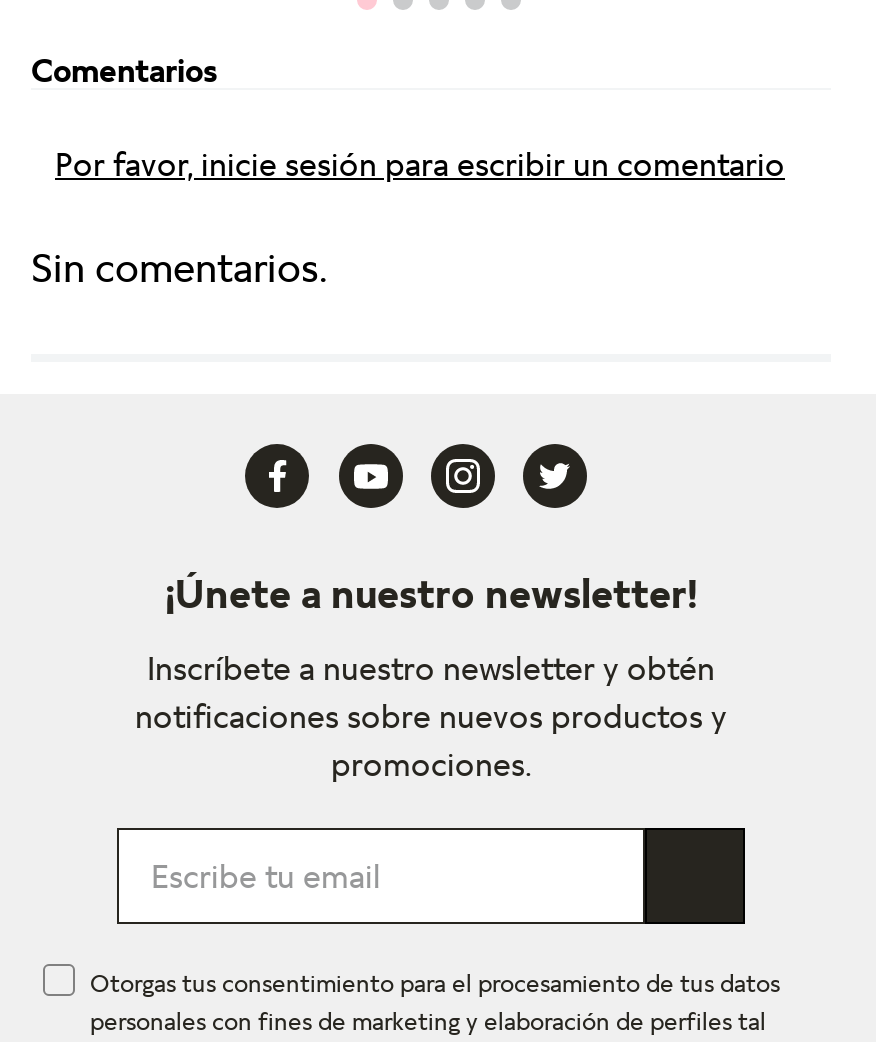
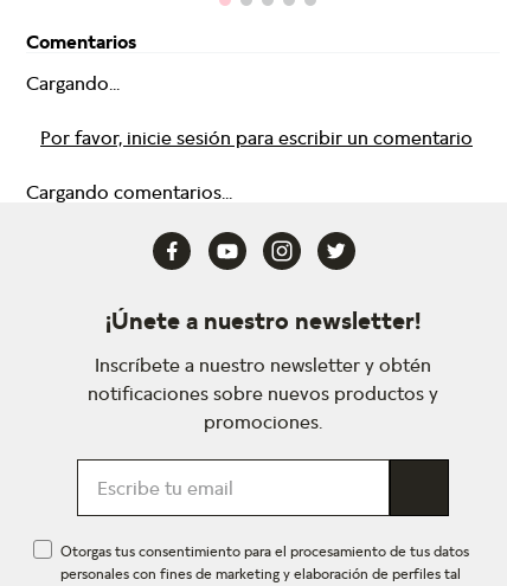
none -> [26,71,120,95] Cargando...
moved [55,144,785,184] -> [40,126,473,149]: Por favor, inicie sesión para escribir un comentario
[31,242,327,292] Sin comentarios. -> [26,180,232,204] Cargando comentarios...

